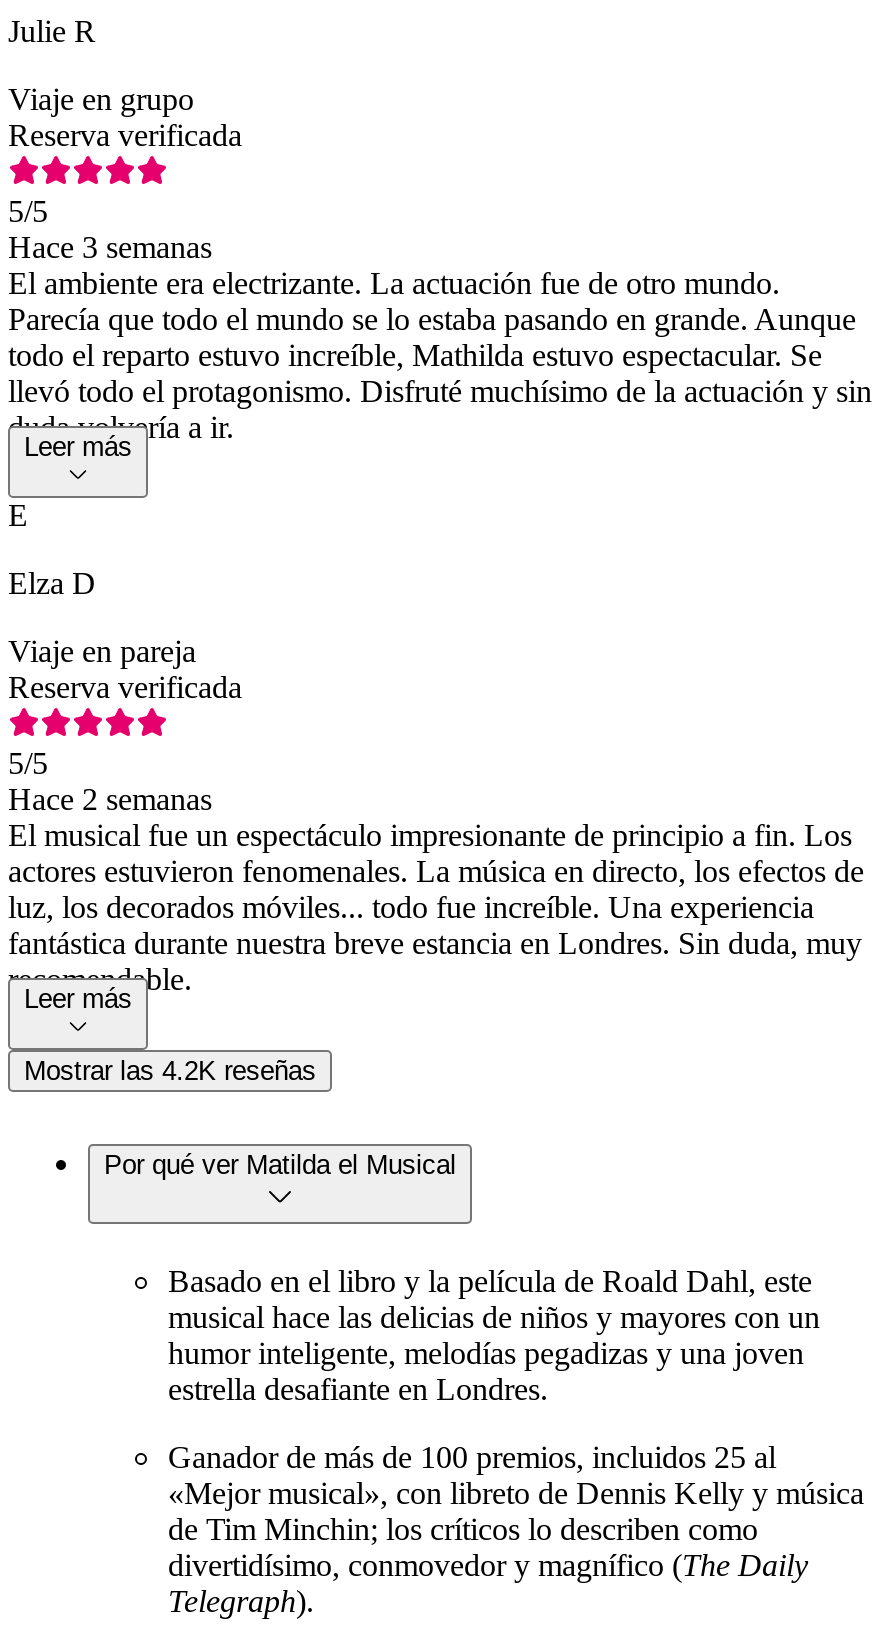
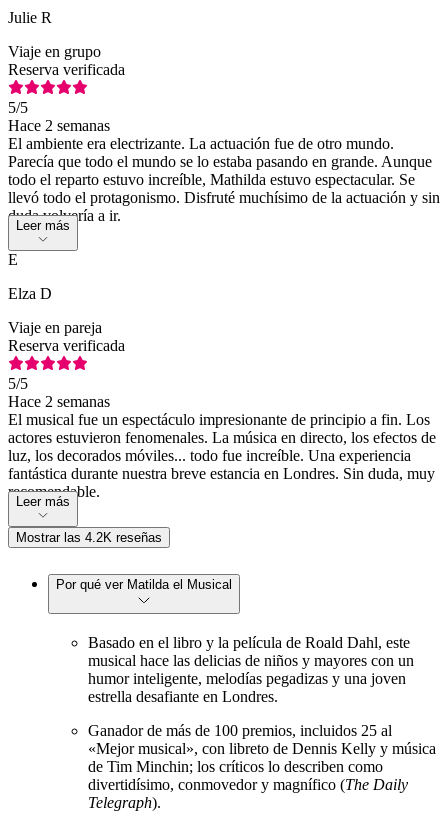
[8,230,212,264] Hace 3 semanas -> [8,117,110,134] Hace 2 semanas

